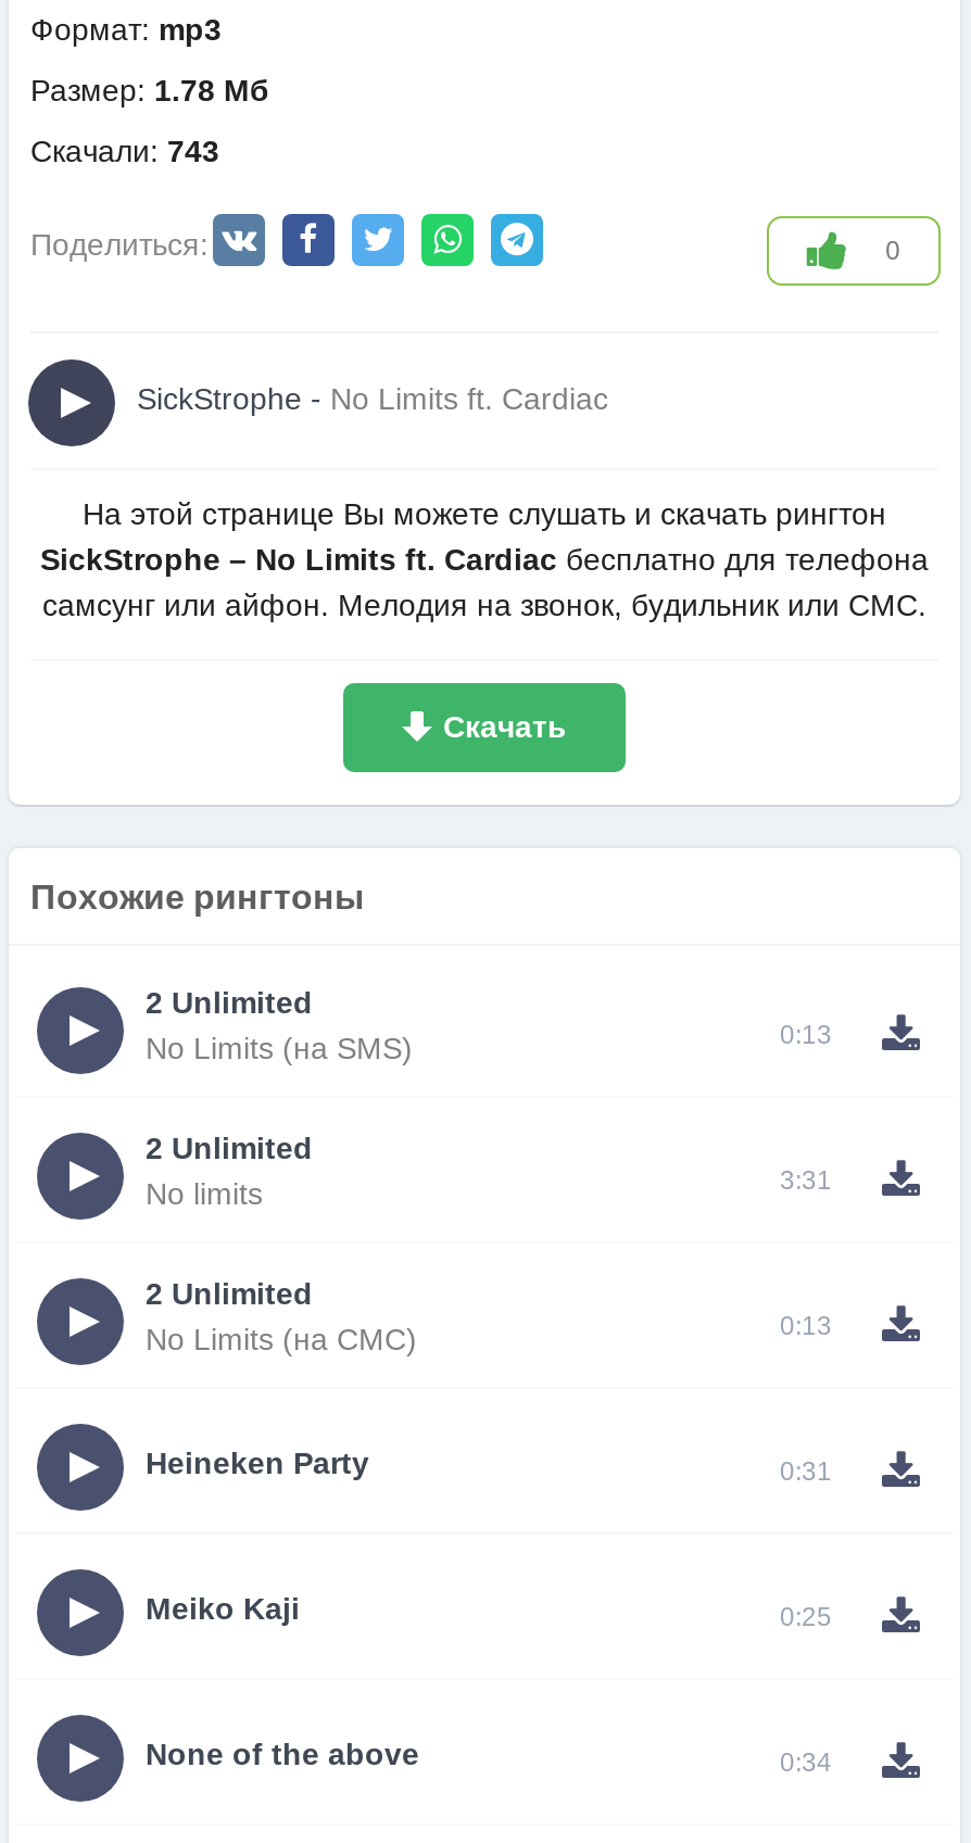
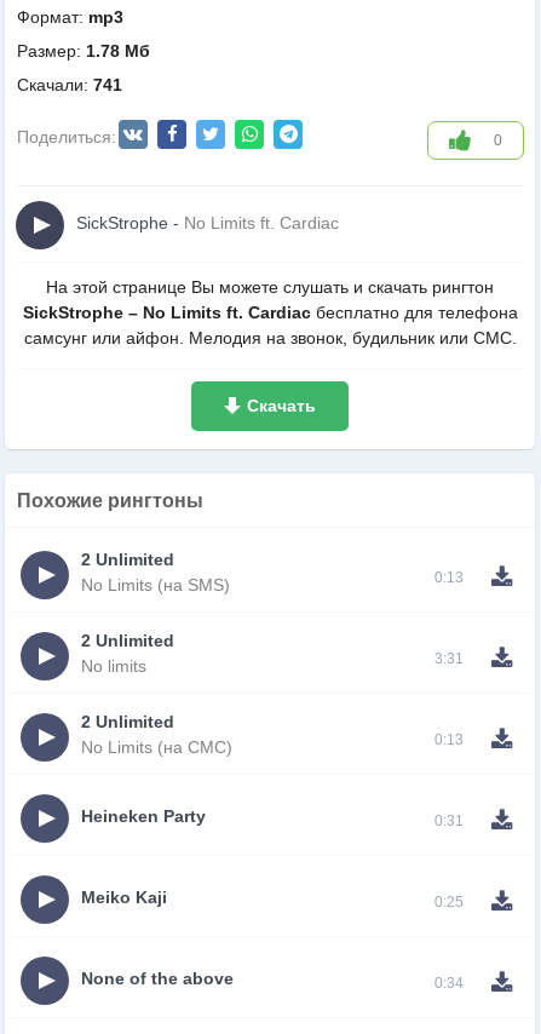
[30,134,219,168] Скачали: 743 -> [17,75,122,94] Скачали: 741

